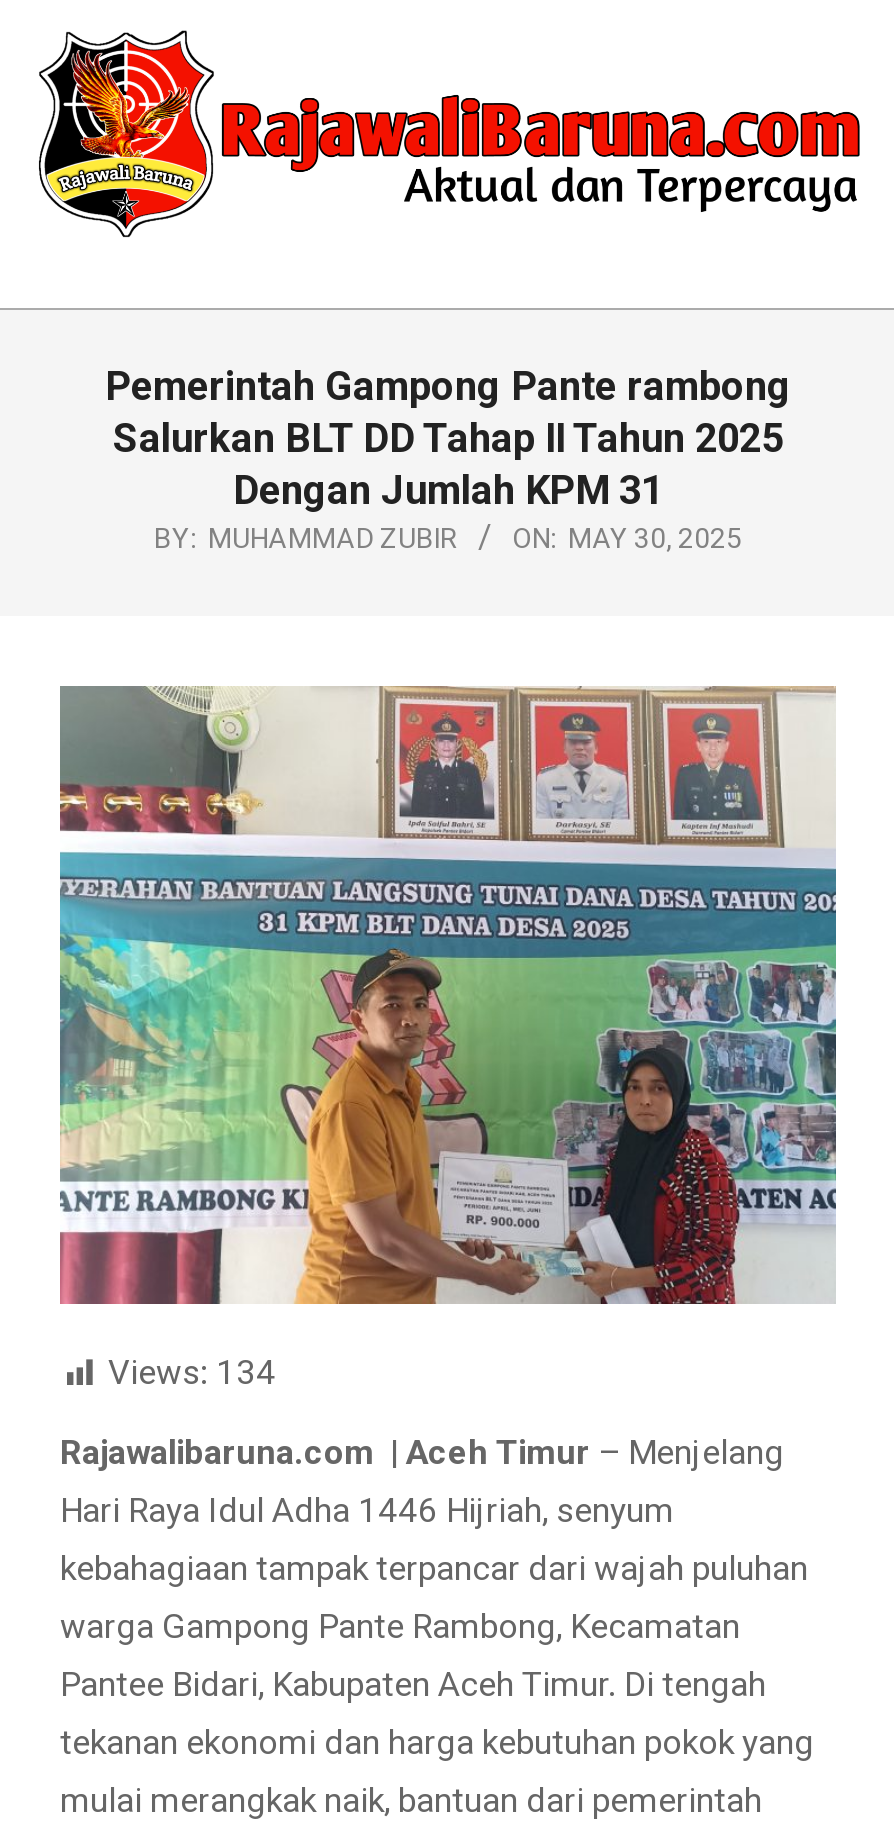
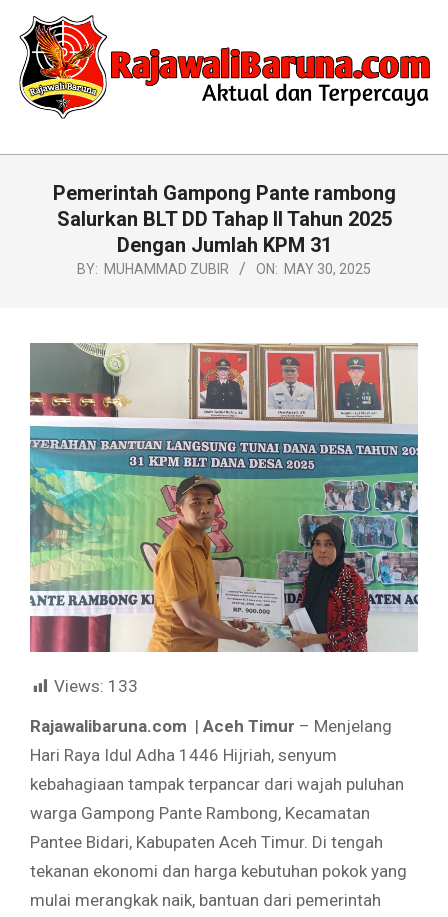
[108,1352,276,1392] Views: 134 -> [54,676,138,696] Views: 133

